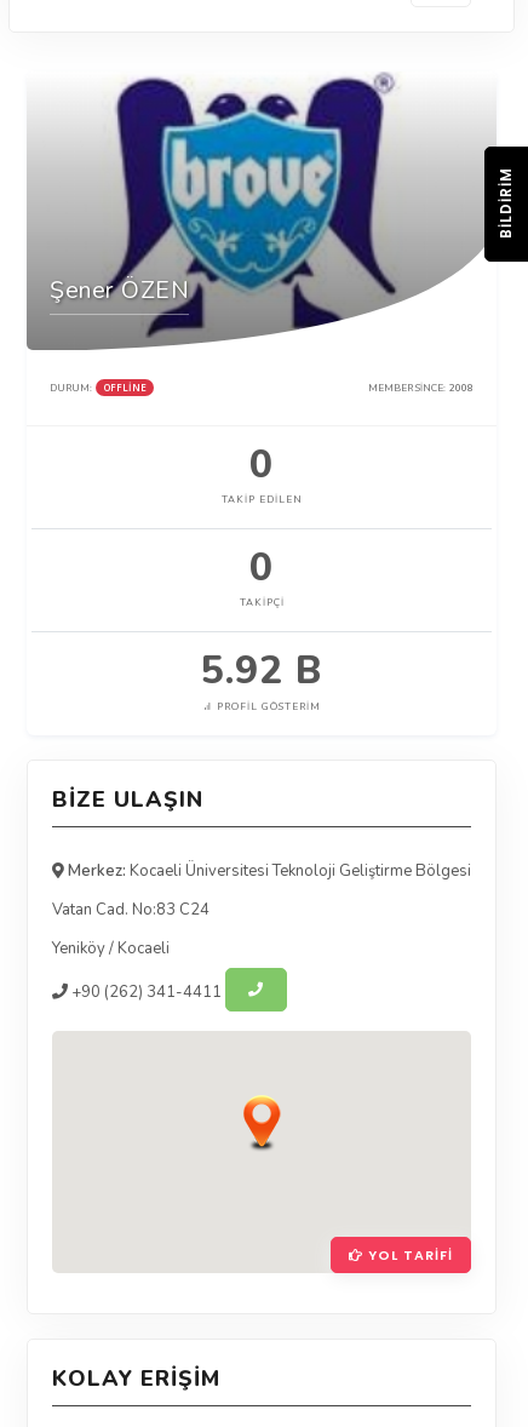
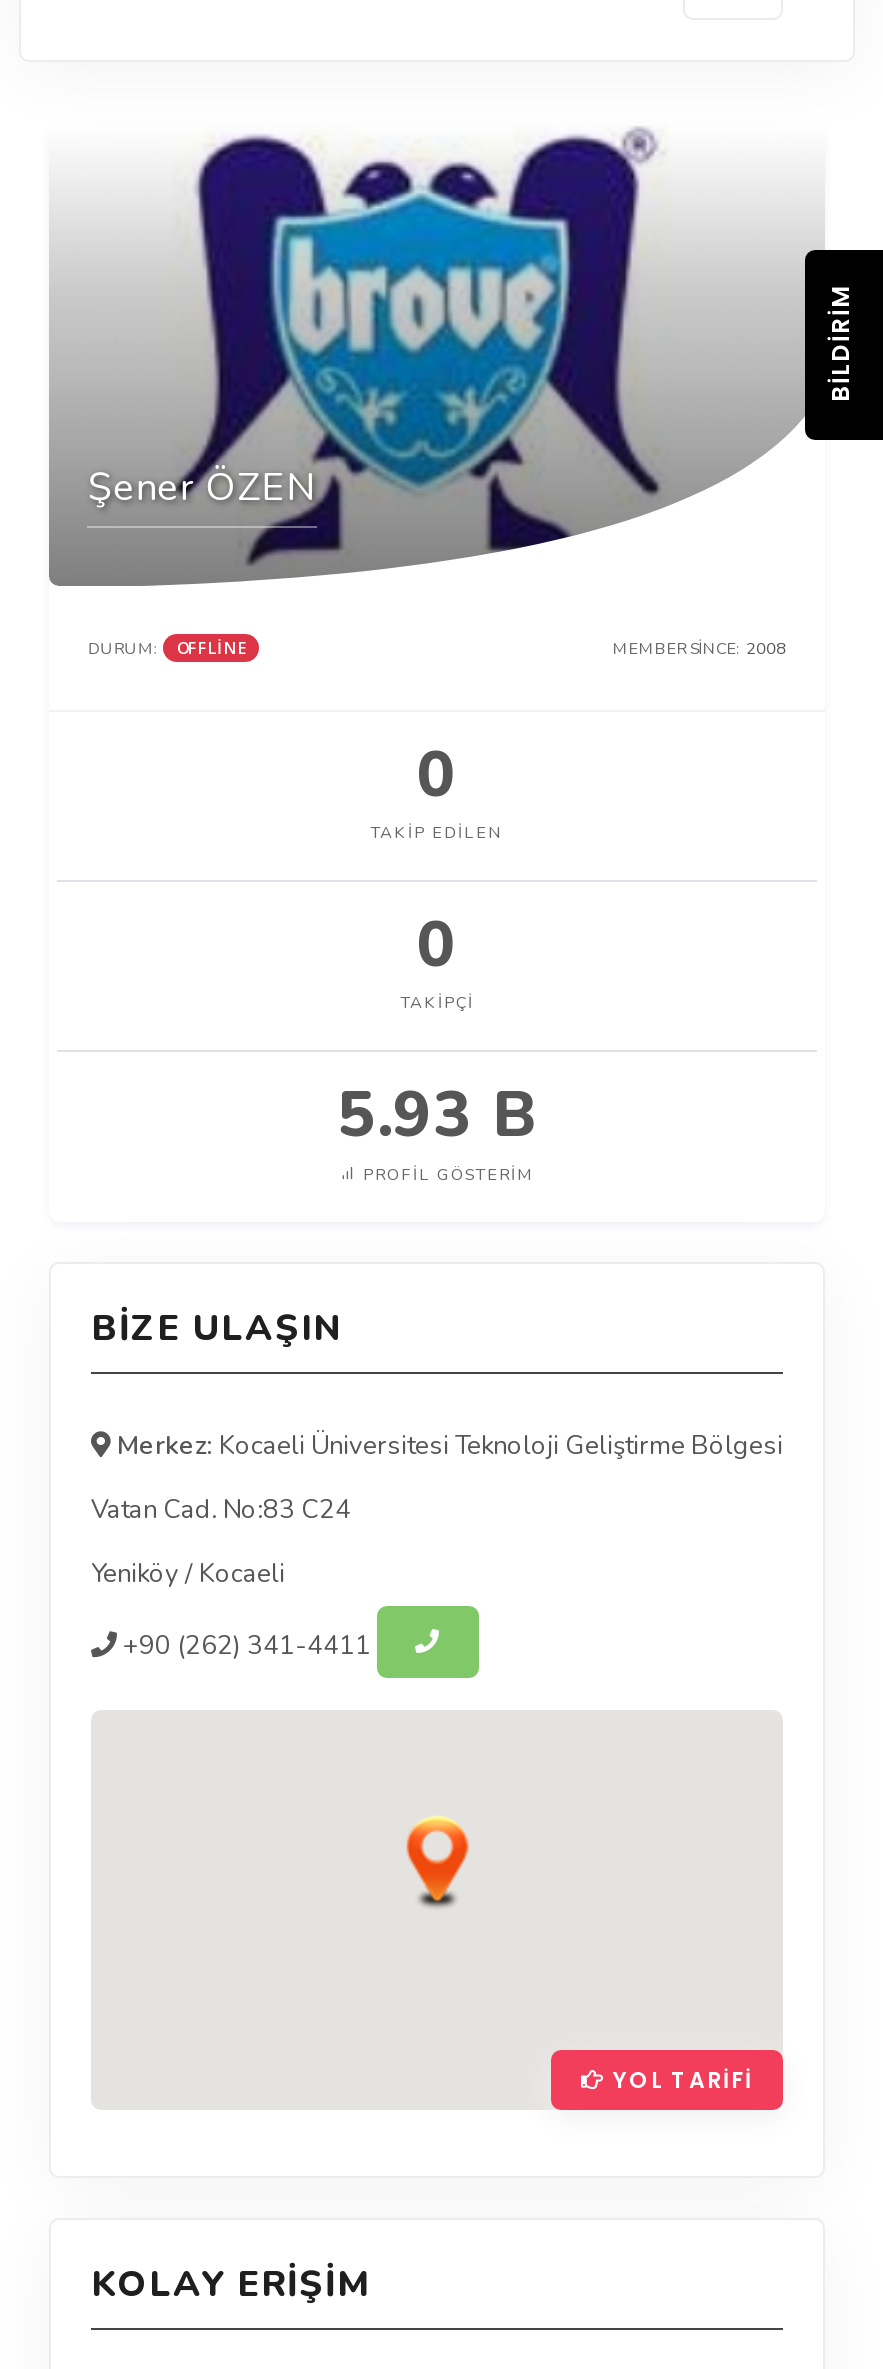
[201,645,322,697] 5.92 B -> [337,1072,537,1158] 5.93 B

